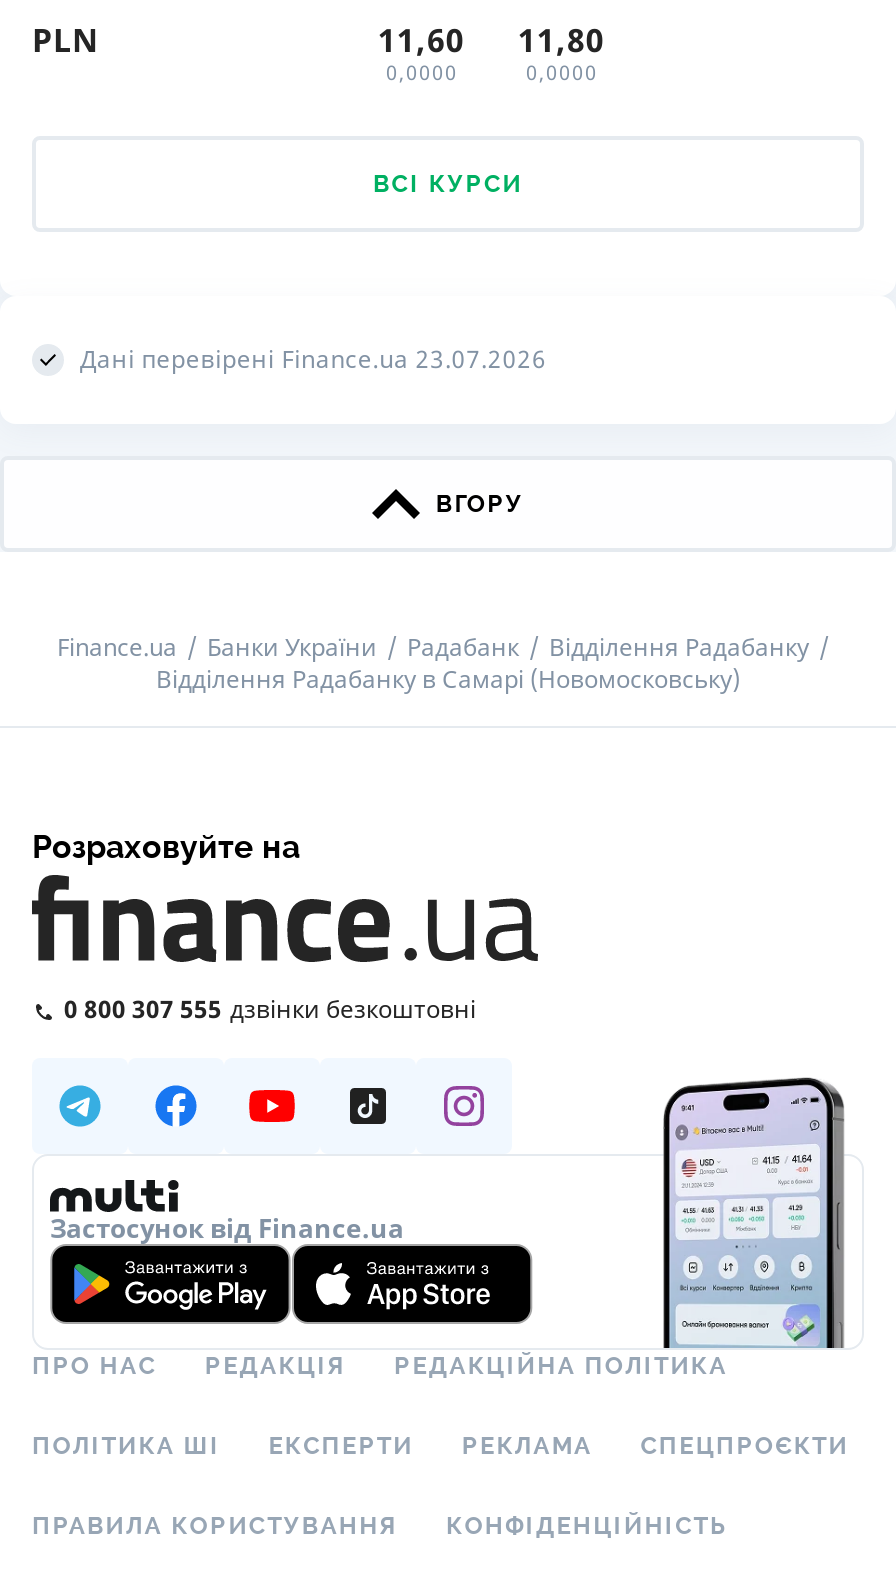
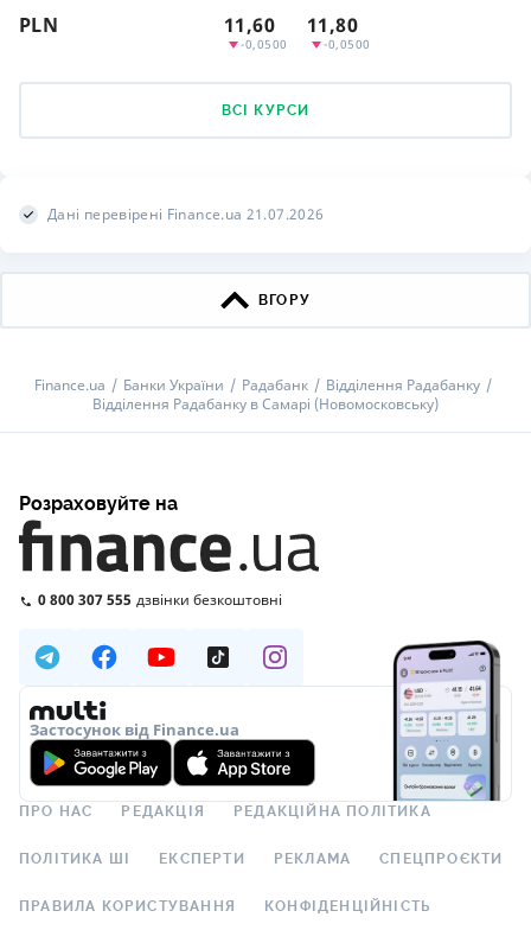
[386,58,458,86] 0,0000 -> [241,36,287,52] -0,0500
[526,58,598,86] 0,0000 -> [324,36,370,52] -0,0500
[80,342,547,376] Дані перевірені Finance.ua 23.07.2026 -> [47,204,324,224] Дані перевірені Finance.ua 21.07.2026

